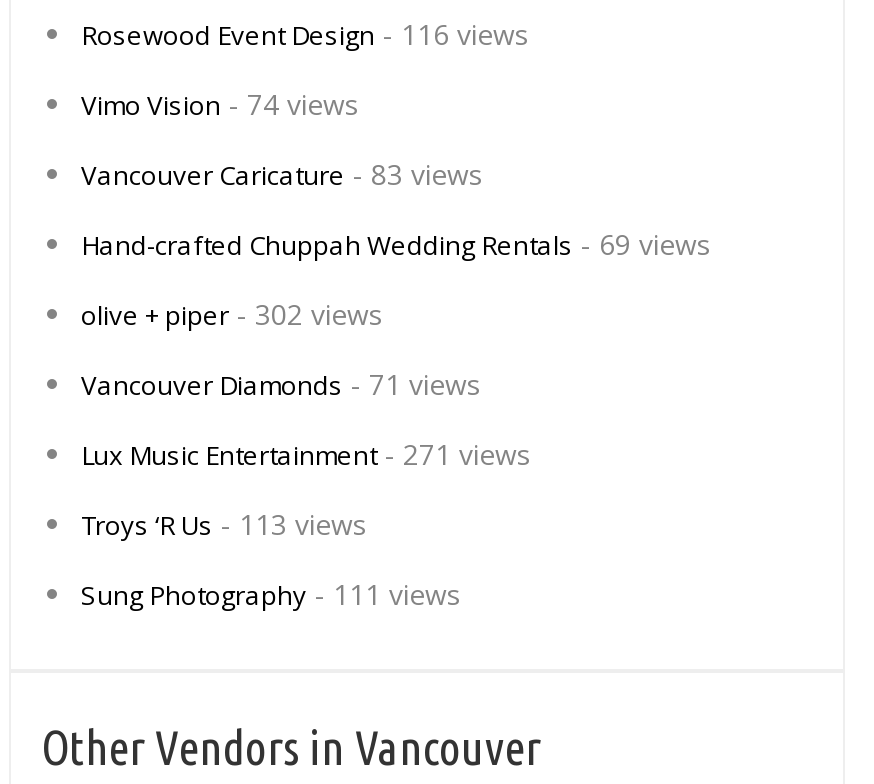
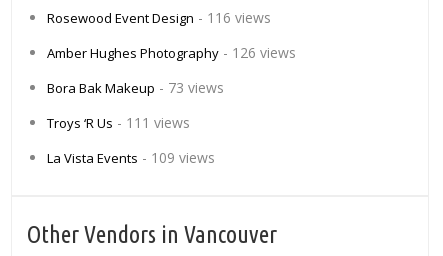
[81,85,711,613] Vimo Vision - 74 views | Vancouver Caricature - 83 views | Hand-crafted Chuppah Wedding Rentals - 69 views | olive + piper - 302 views | Vancouver Diamonds - 71 views | Lux Music Entertainment - 271 views | Troys ‘R Us - 113 views | Sung Photography - 111 views -> [47,43,296,167] Amber Hughes Photography - 126 views | Bora Bak Makeup - 73 views | Troys ‘R Us - 111 views | La Vista Events - 109 views

